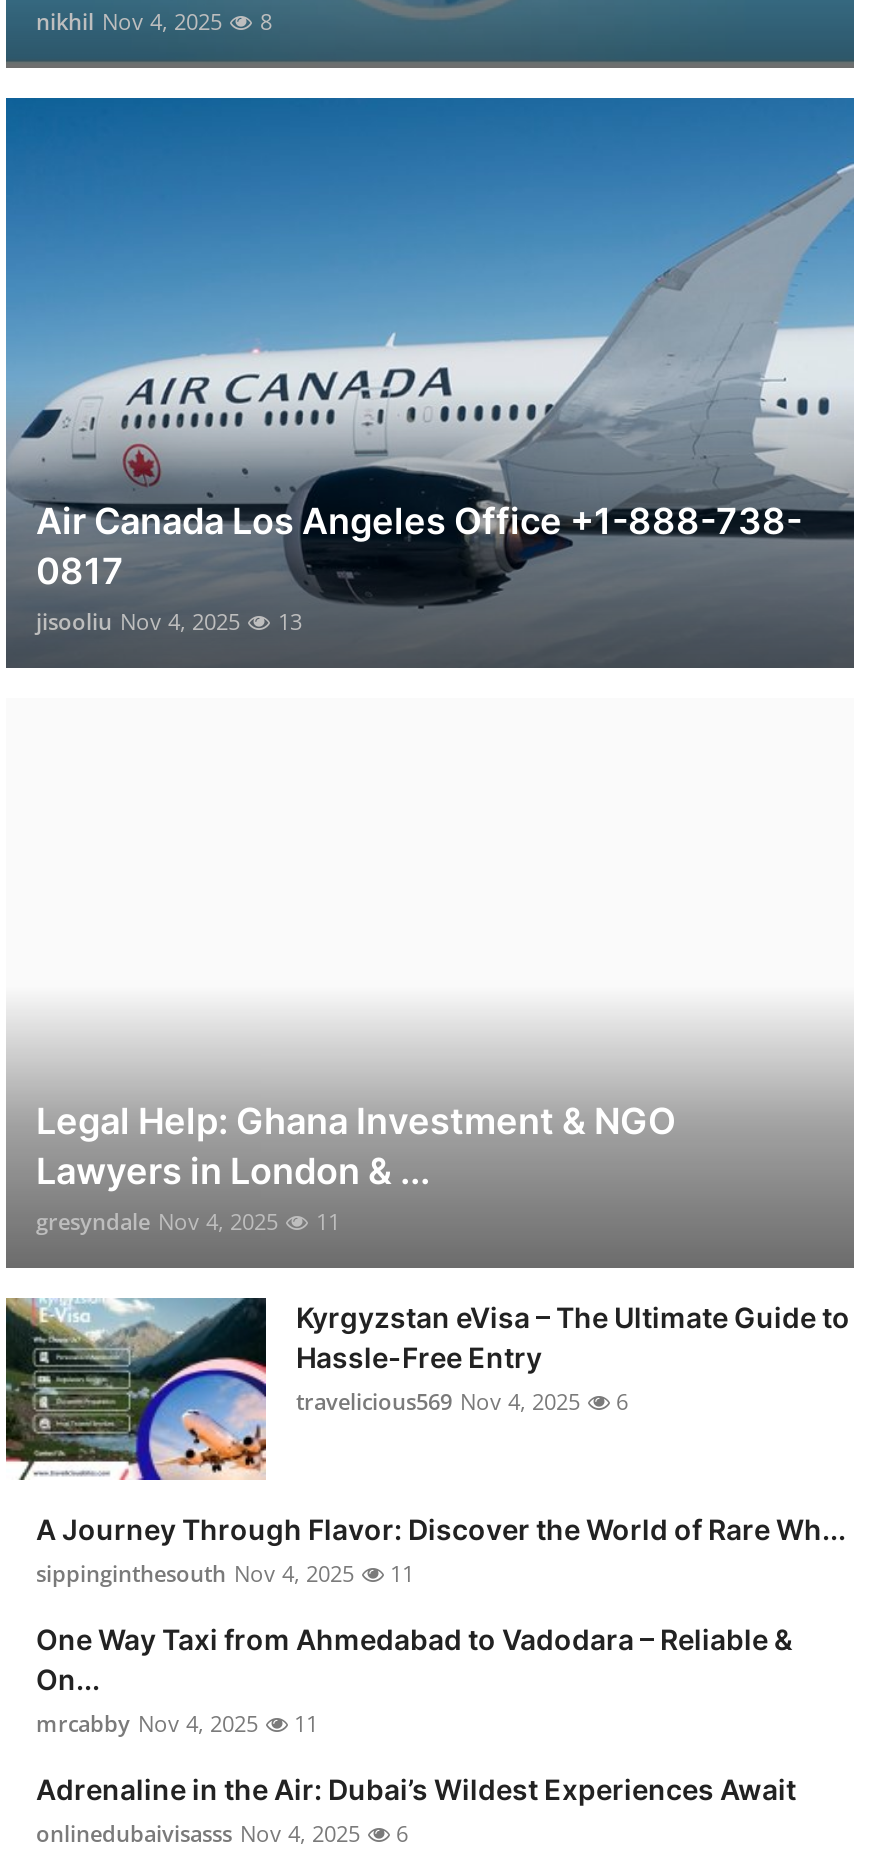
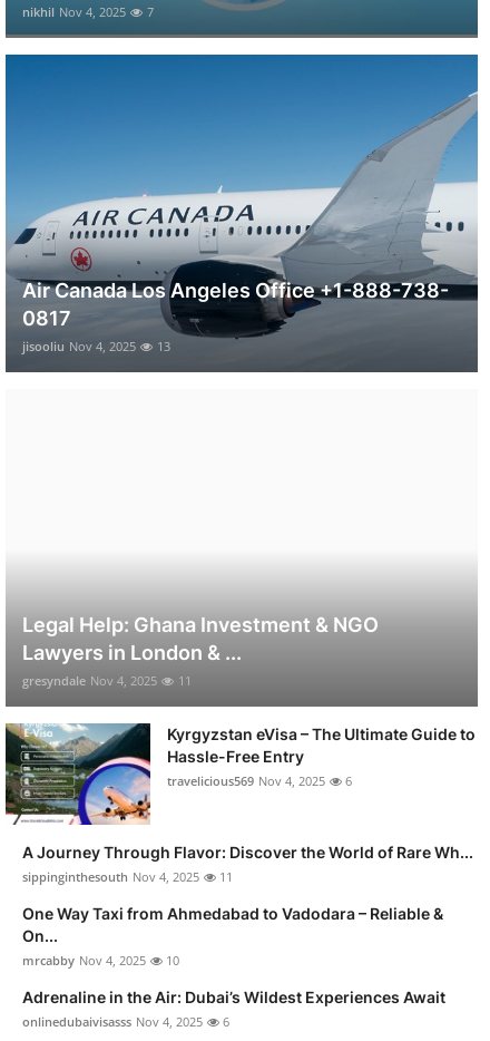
[36,7,272,37] nikhil Nov 4, 2025 8 -> [22,4,154,21] nikhil Nov 4, 2025 7
[36,1709,318,1739] mrcabby Nov 4, 2025 11 -> [22,952,179,969] mrcabby Nov 4, 2025 10

